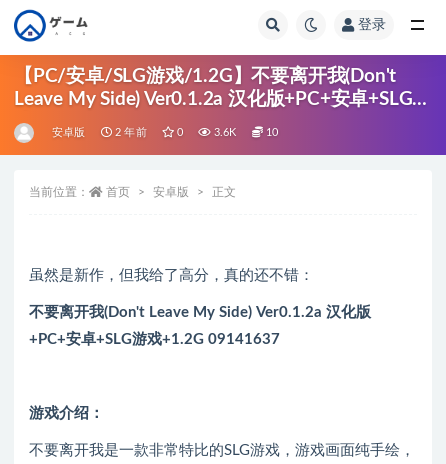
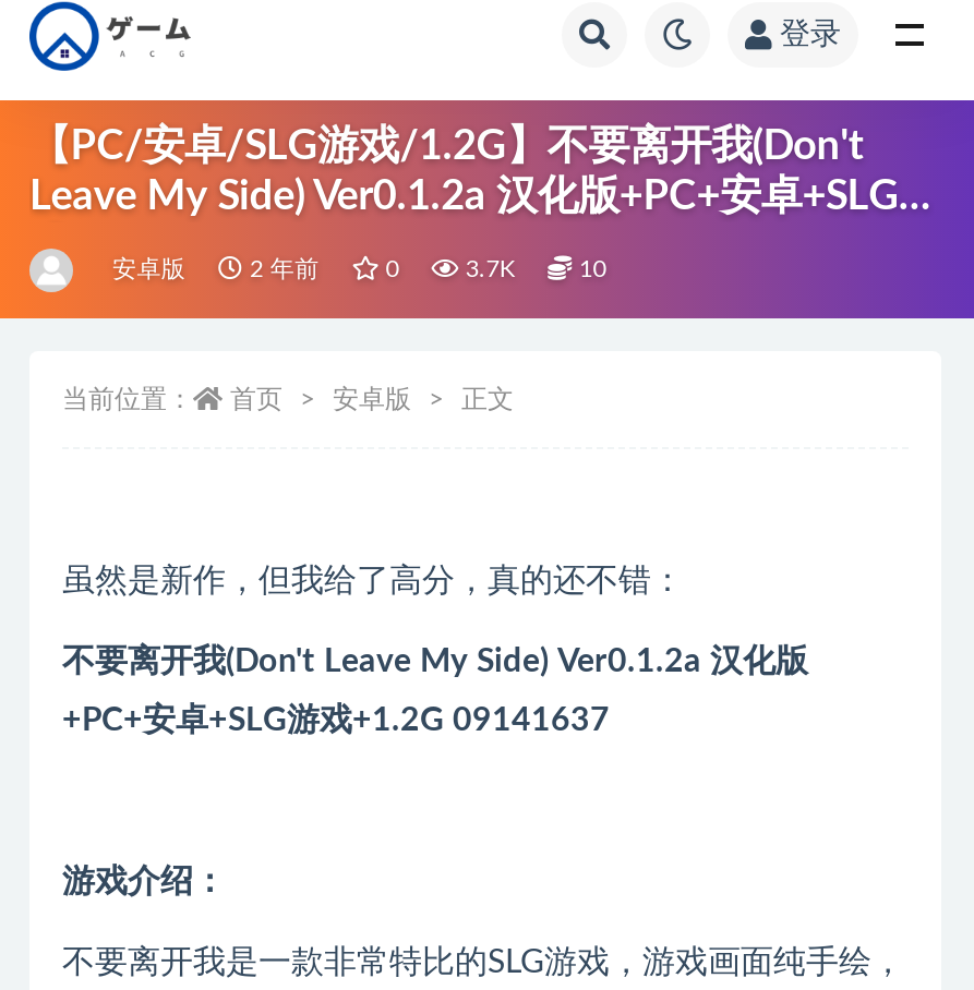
[211,127,237,138] 3.6K -> [458,257,515,281] 3.7K

